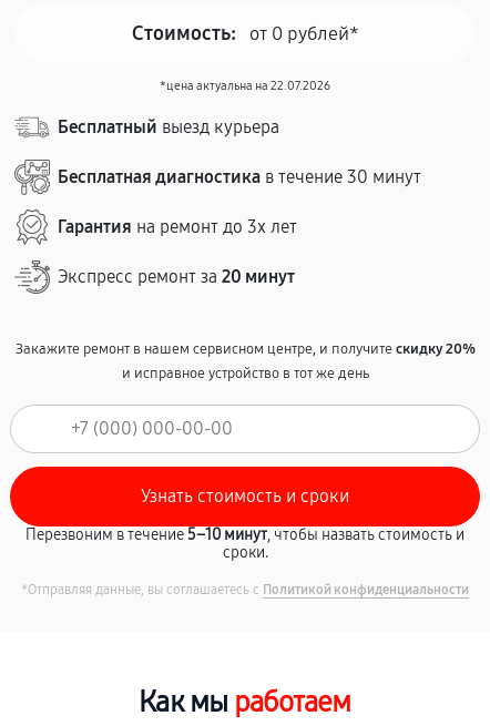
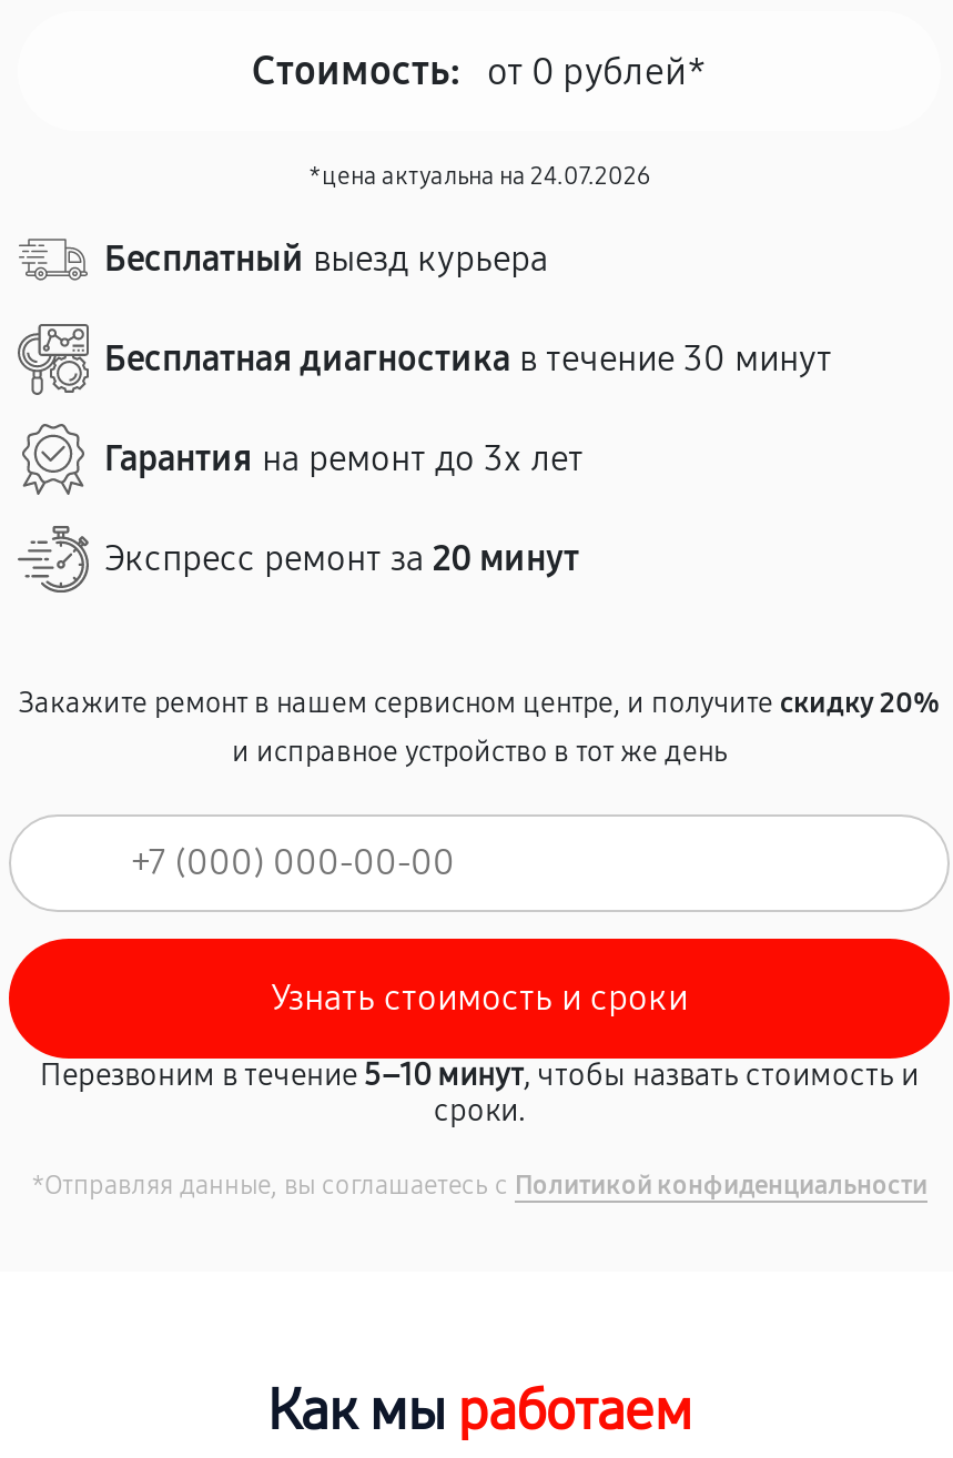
[160,79,330,93] *цена актуальна на 22.07.2026 -> [308,162,650,191] *цена актуальна на 24.07.2026

